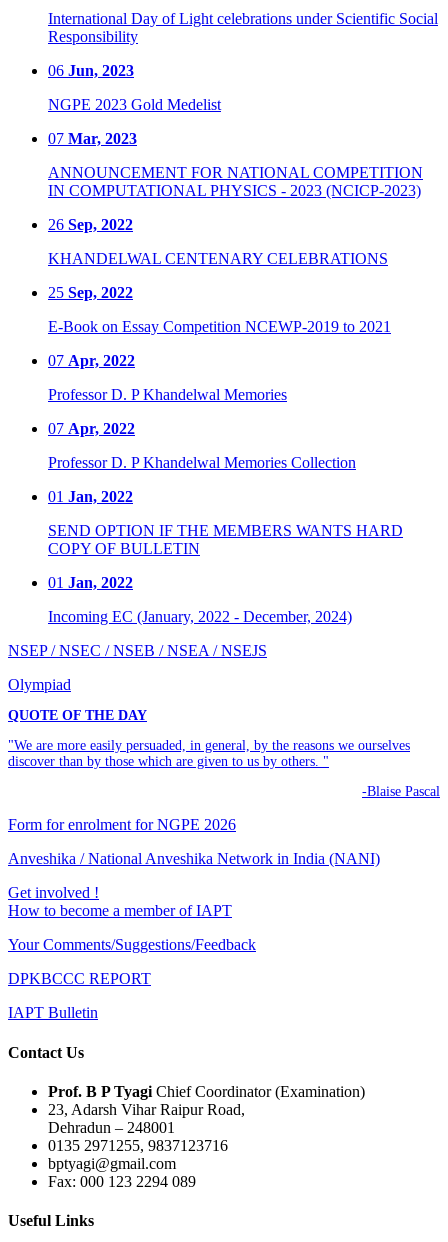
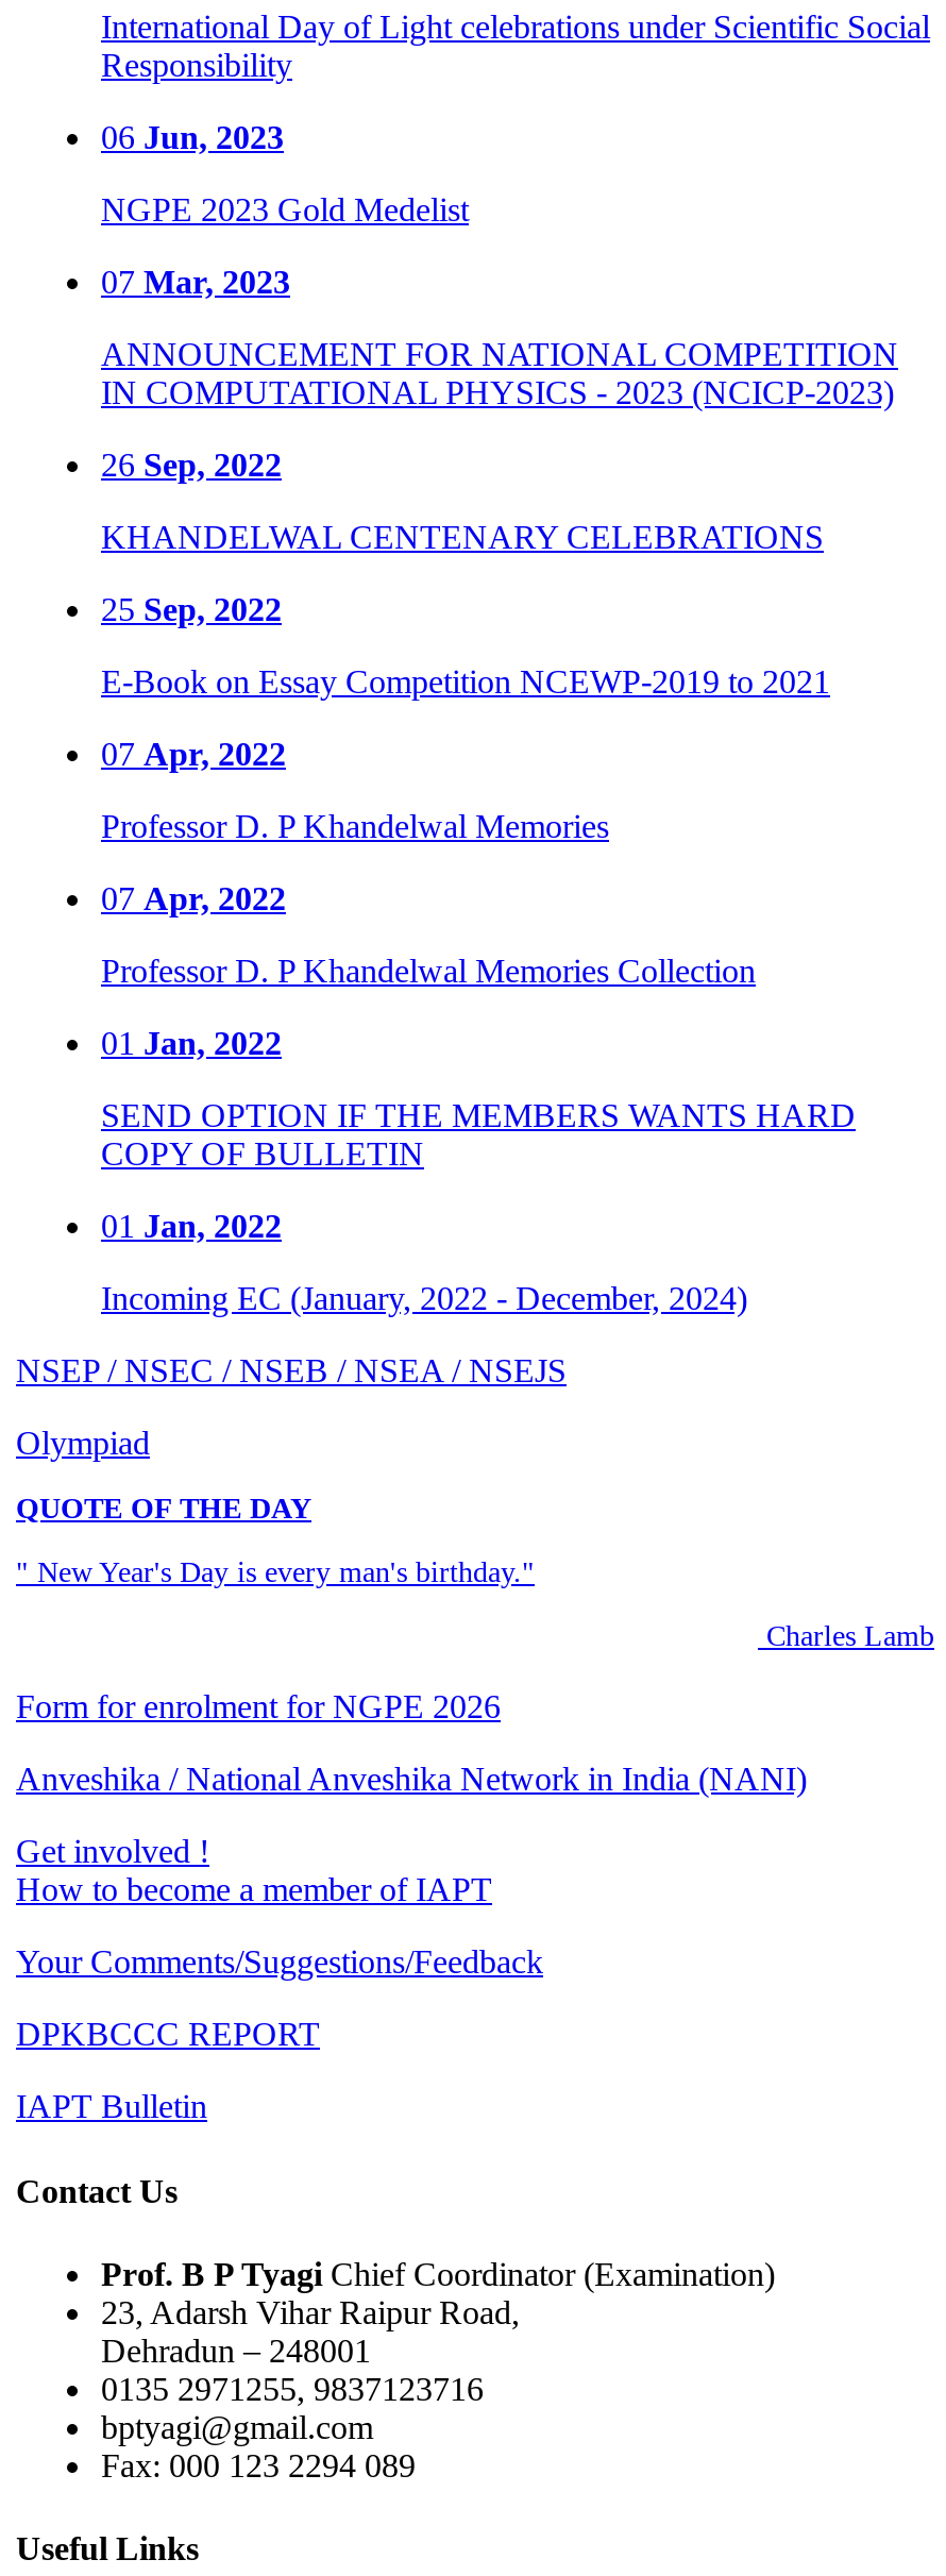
[8,738,410,769] "We are more easily persuaded, in general, by the reasons we ourselves | discover than by those which are given to us by others. " -> [16,1557,535,1589] " New Year's Day is every man's birthday."
[362,784,440,799] -Blaise Pascal -> [758,1621,934,1653] Charles Lamb

